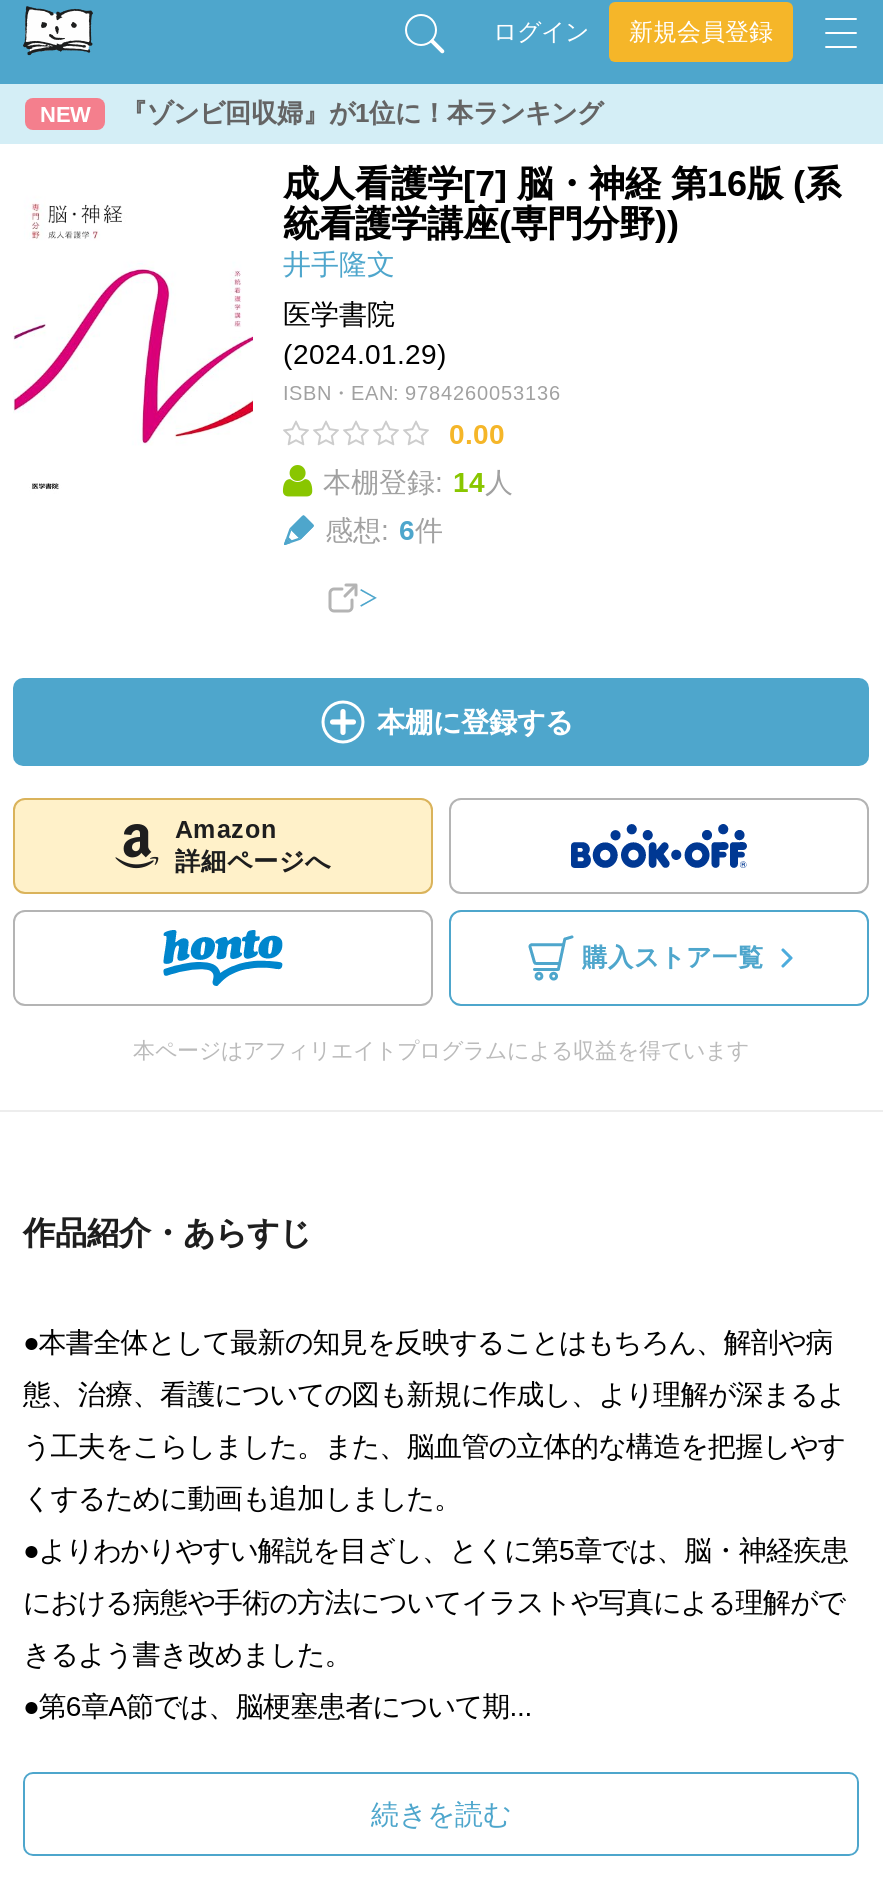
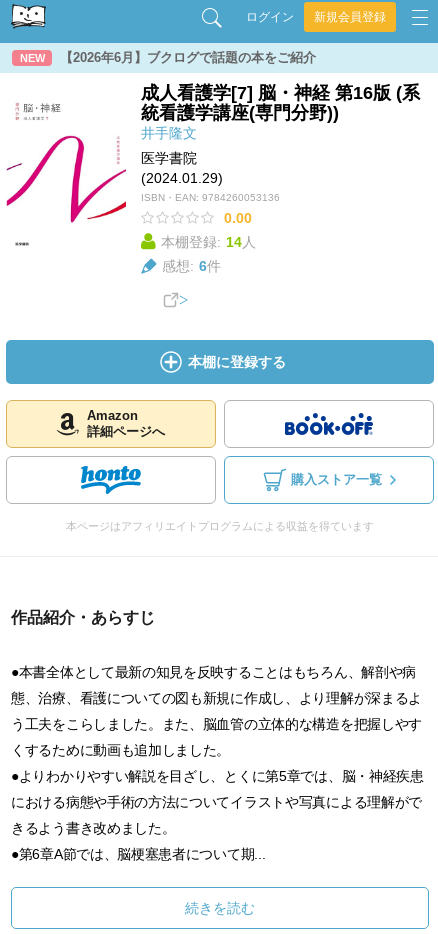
[121,98,603,128] 『ゾンビ回収婦』が1位に！本ランキング -> [60,50,316,65] 【2026年6月】ブクログで話題の本をご紹介

